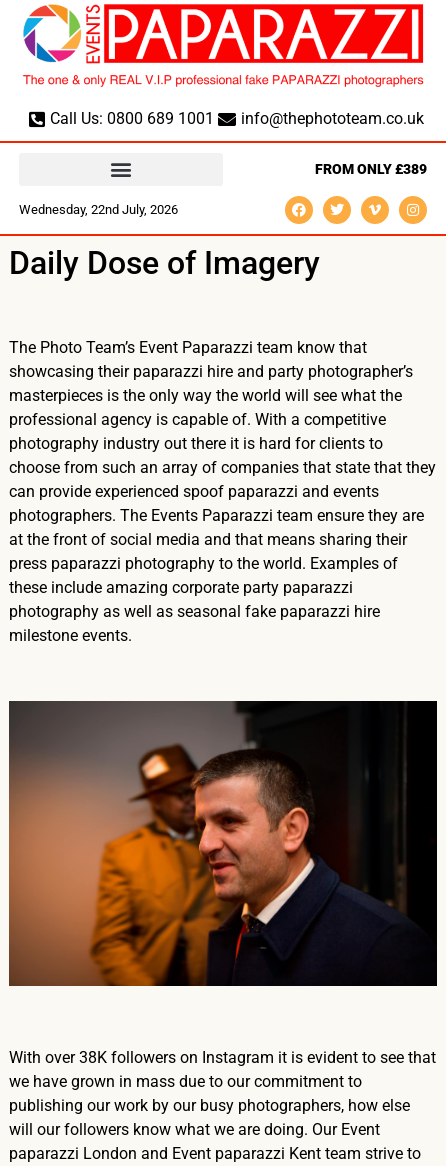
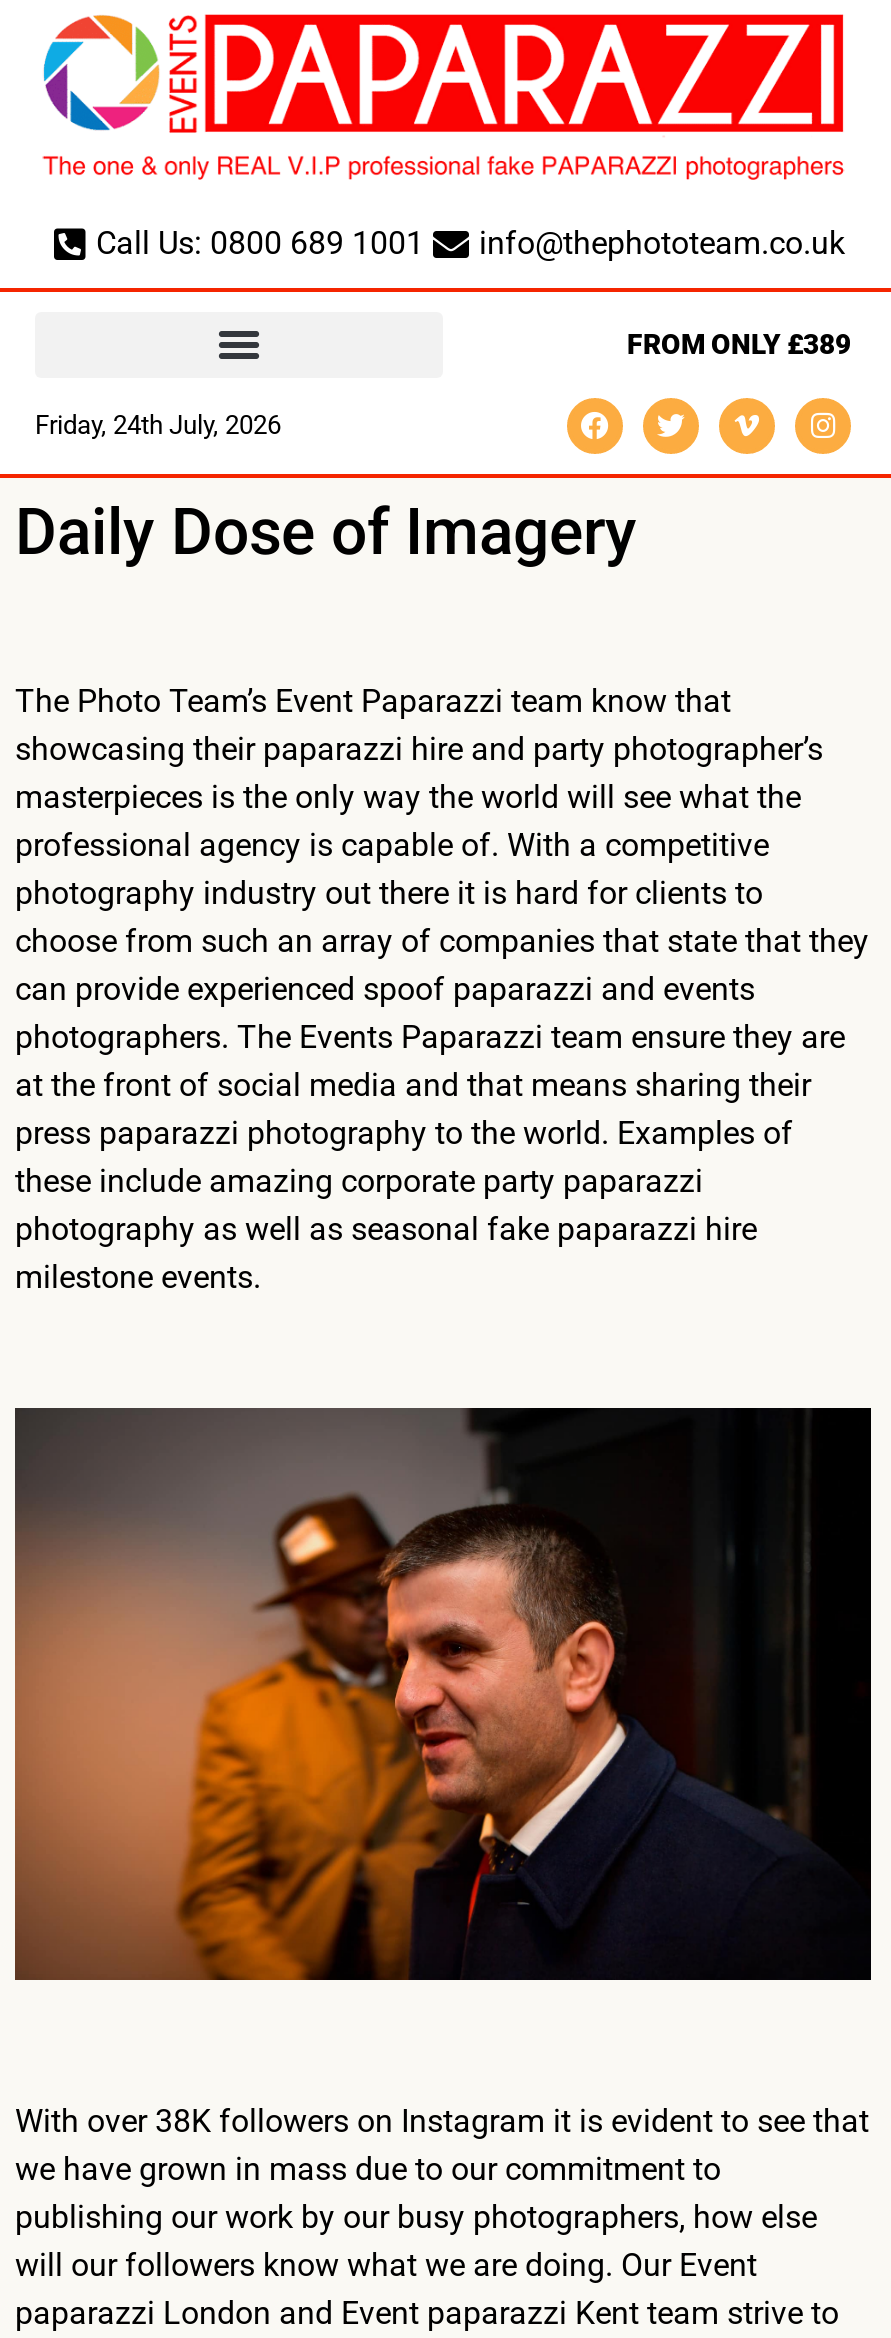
[19,202,178,217] Wednesday, 22nd July, 2026 -> [35,411,281,441] Friday, 24th July, 2026

